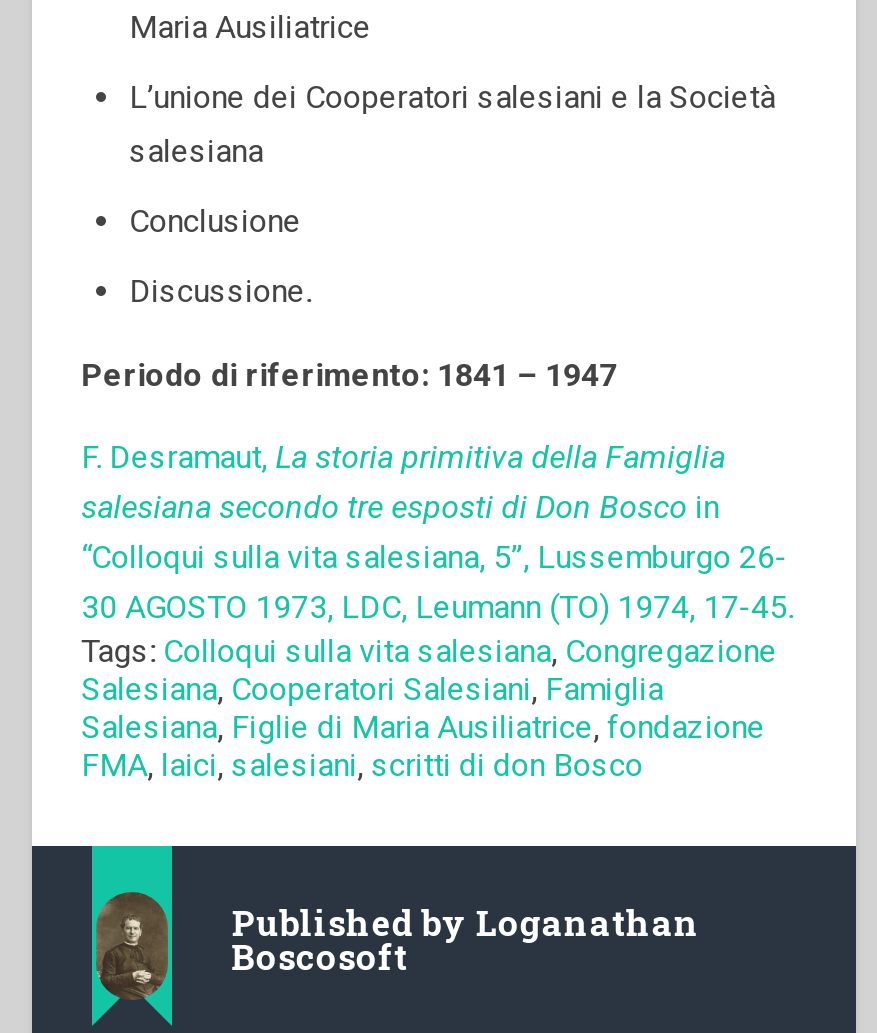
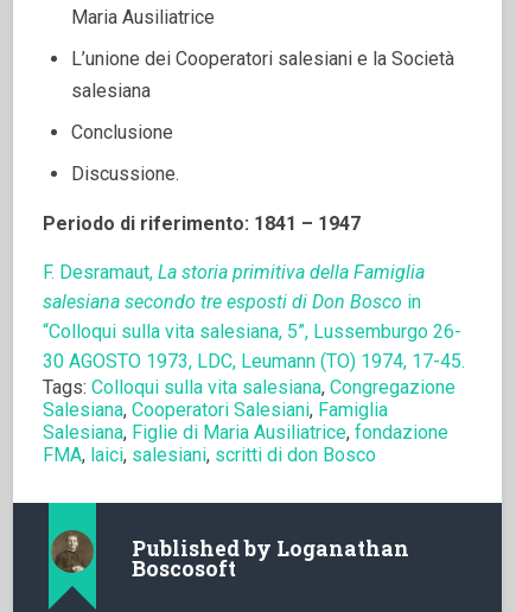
[94,900,168,1000] [image] -> [50,534,95,593] [image]

